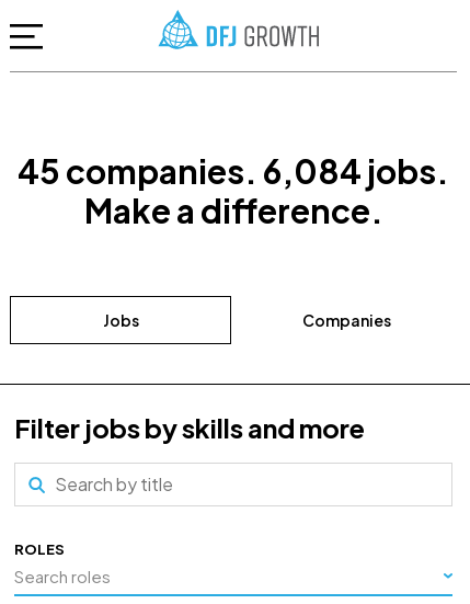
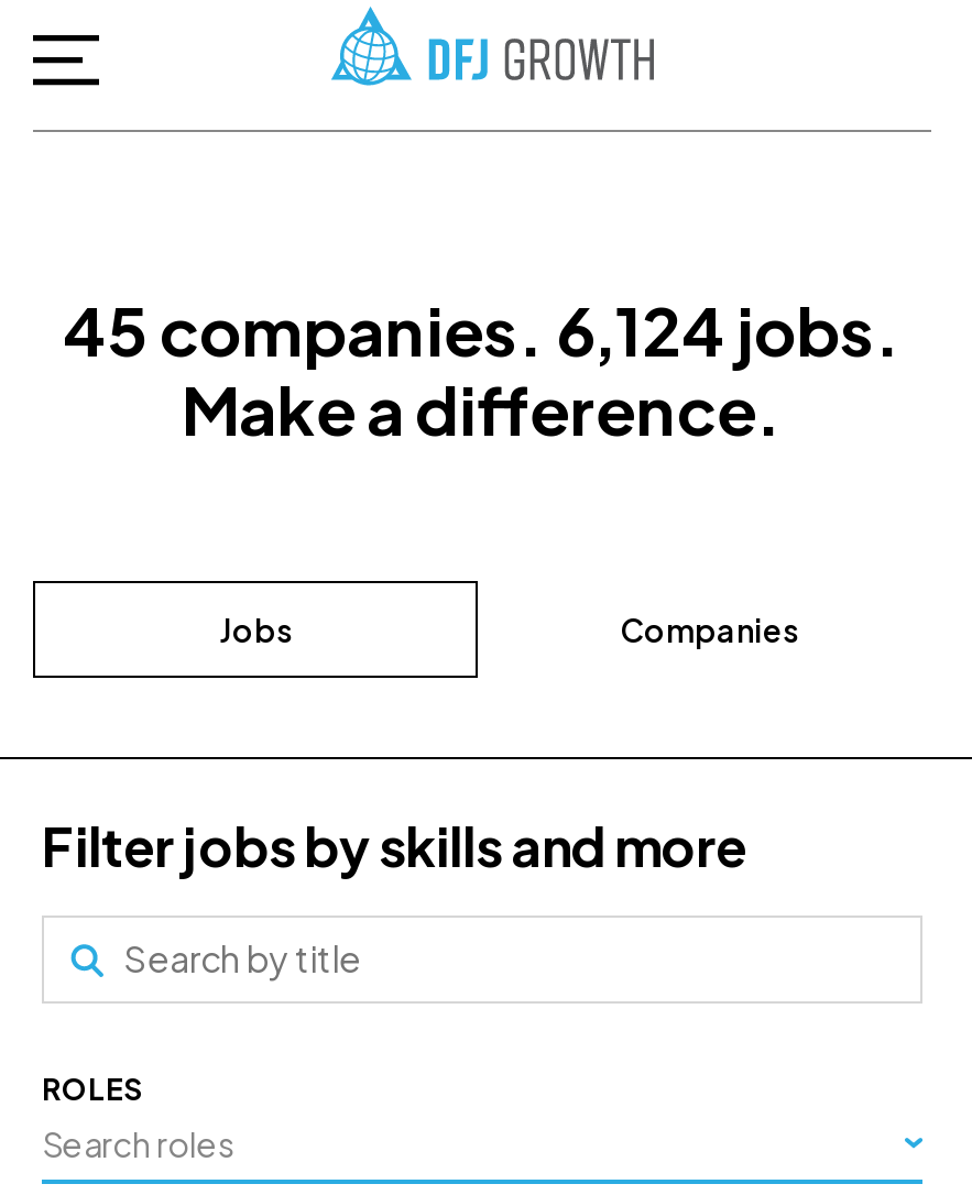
[18,150,449,192] 45 companies. 6,084 jobs. -> [63,288,902,371] 45 companies. 6,124 jobs.

